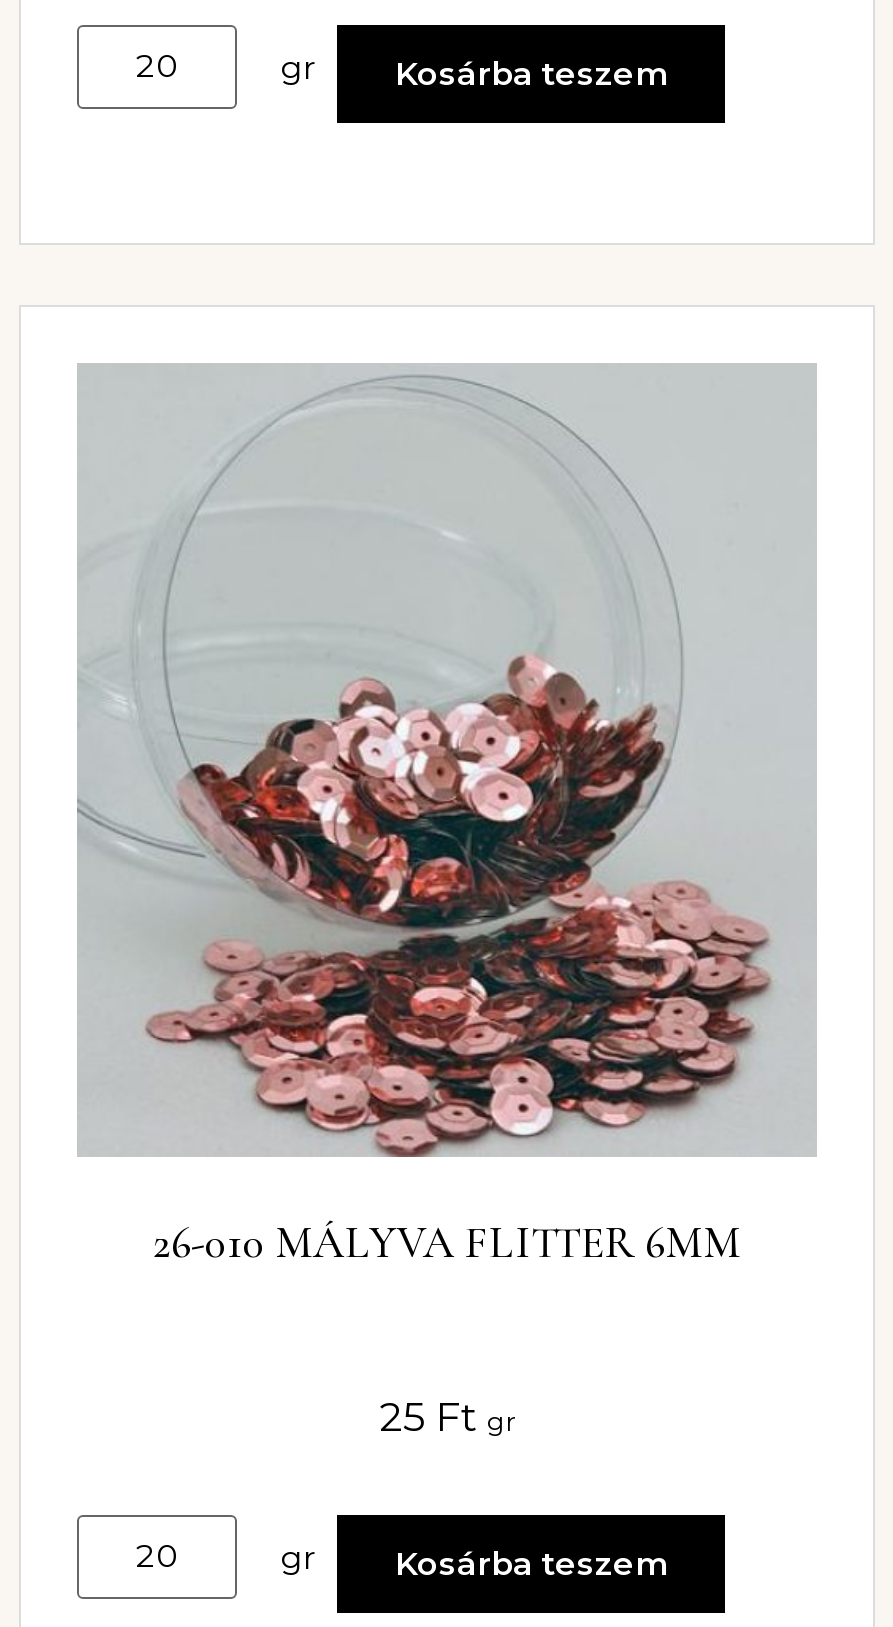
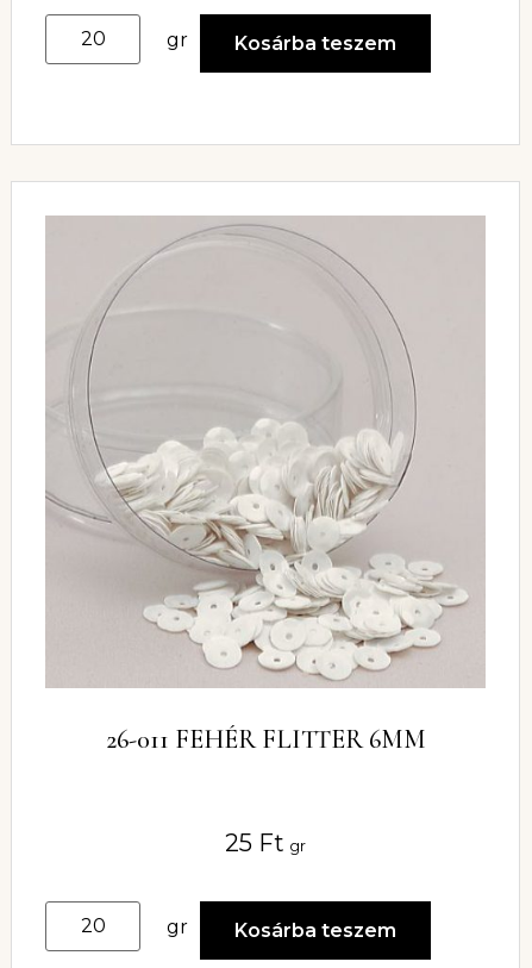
[79,513,783,1268] [image] | 26-010 MÁLYVA FLITTER 6MM -> [51,307,468,754] [image] | 26-011 FEHÉR FLITTER 6MM

